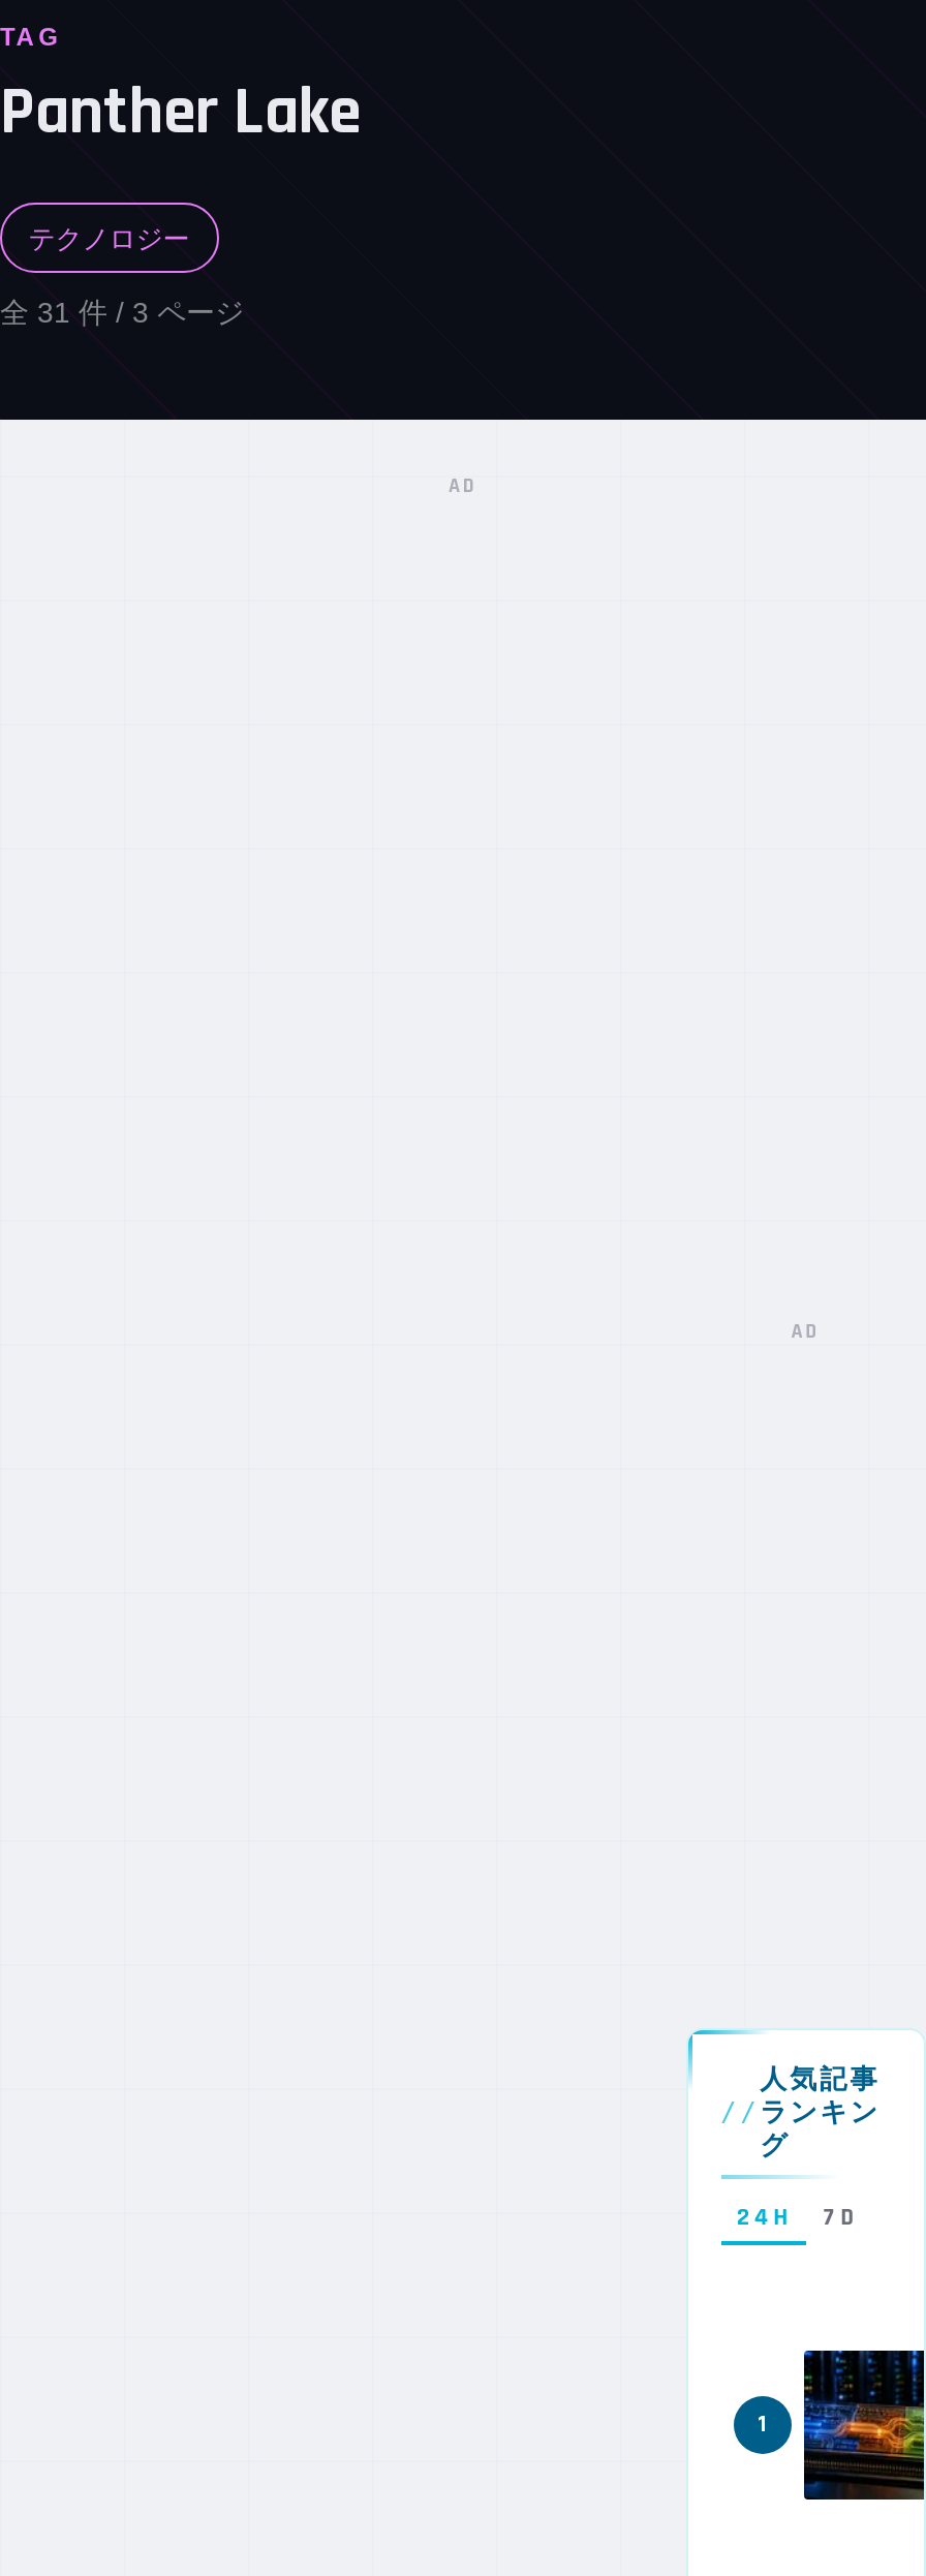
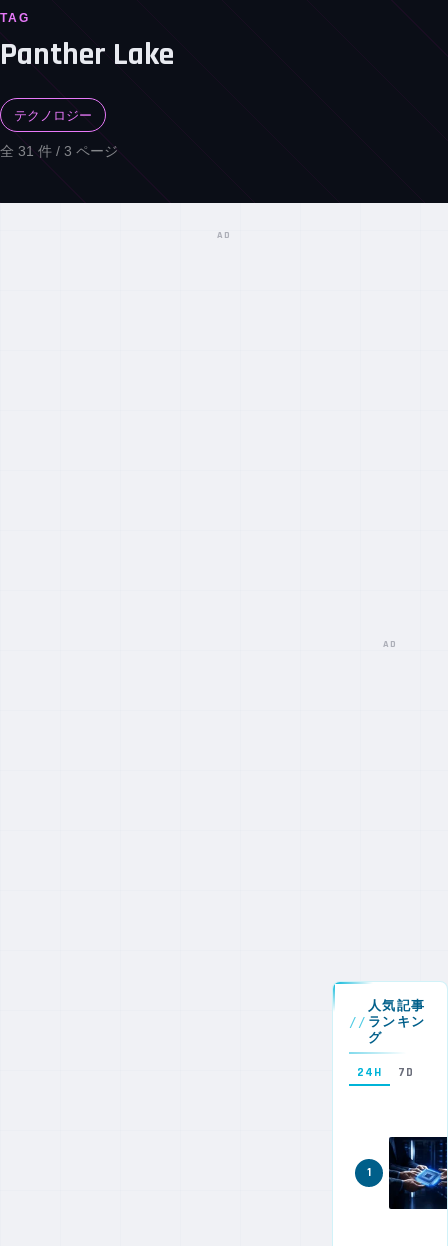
[802,2349,920,2502] [image] -> [388,1137,445,1210] [image]

